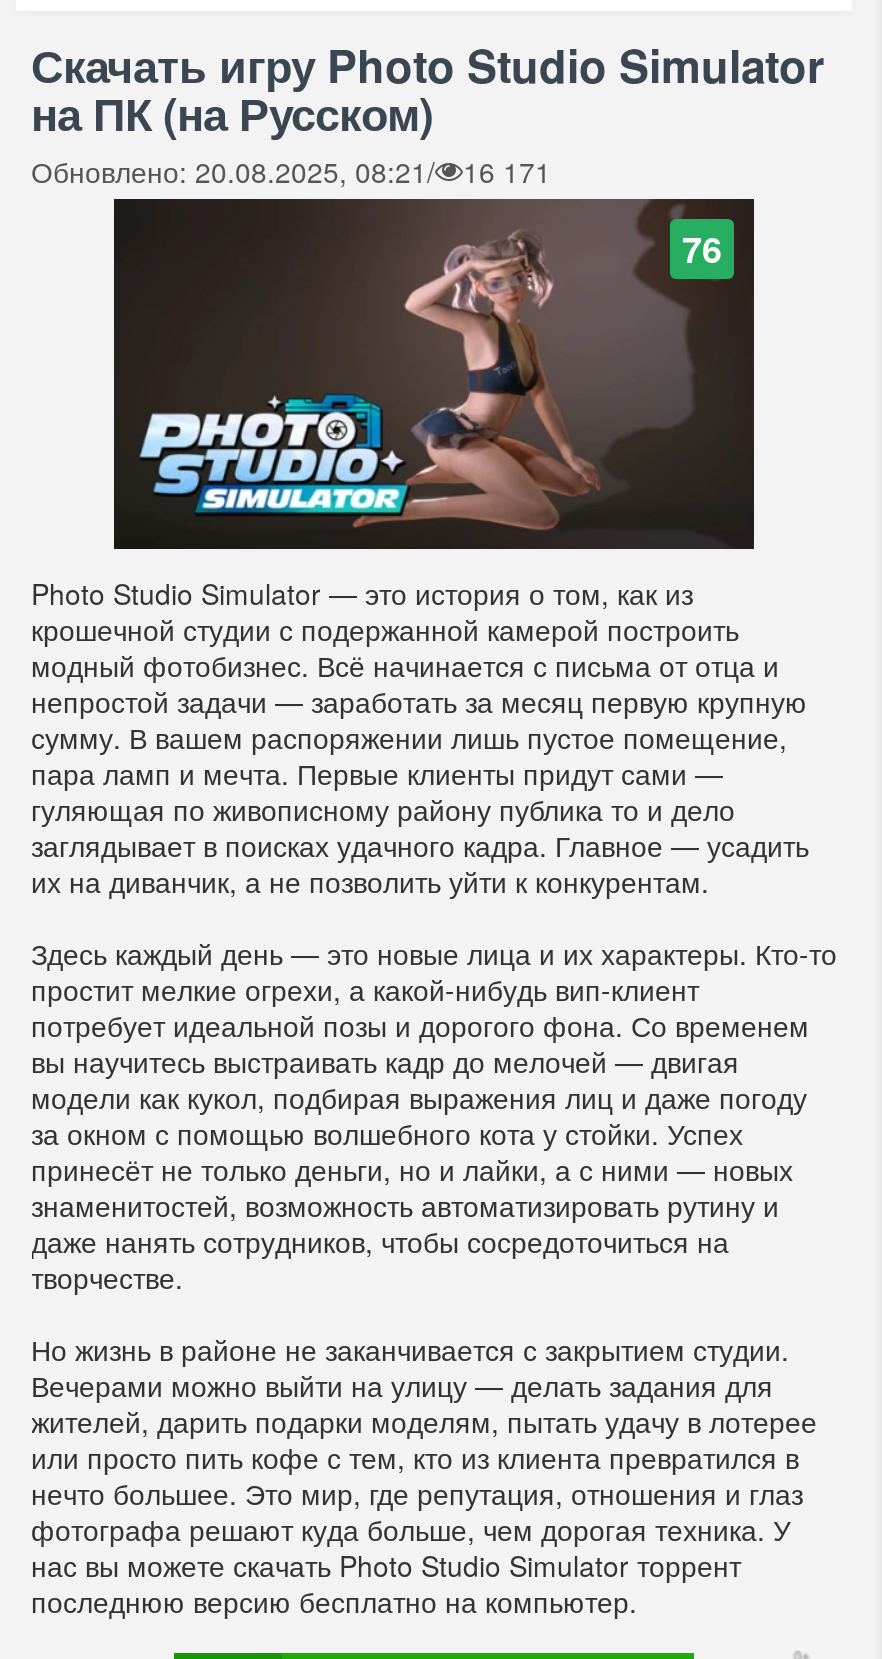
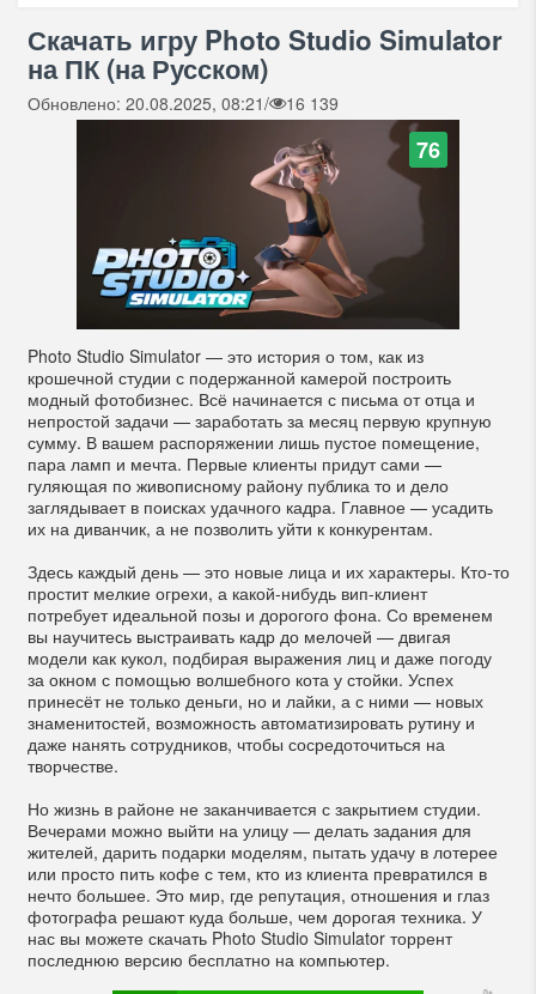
[31,151,551,191] Обновлено: 20.08.2025, 08:21/ 16 171 -> [27,91,338,115] Обновлено: 20.08.2025, 08:21/ 16 139

